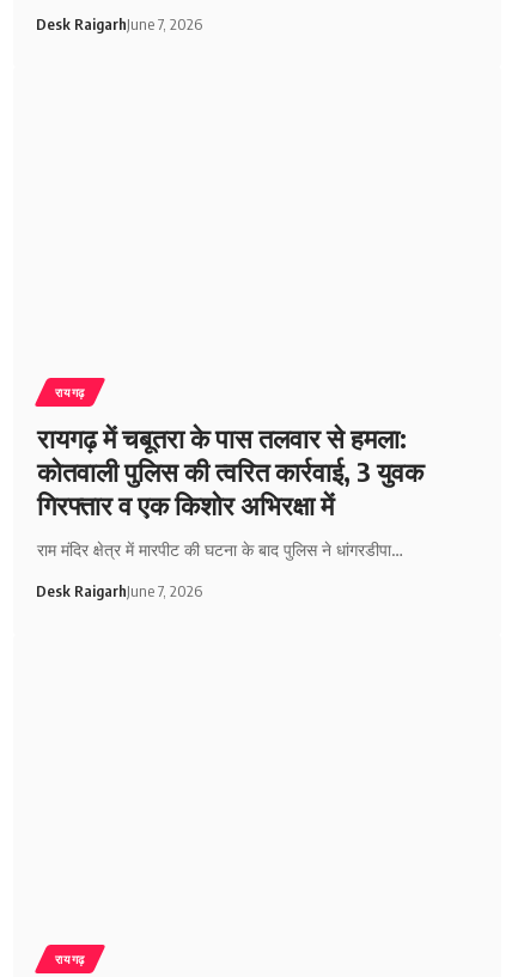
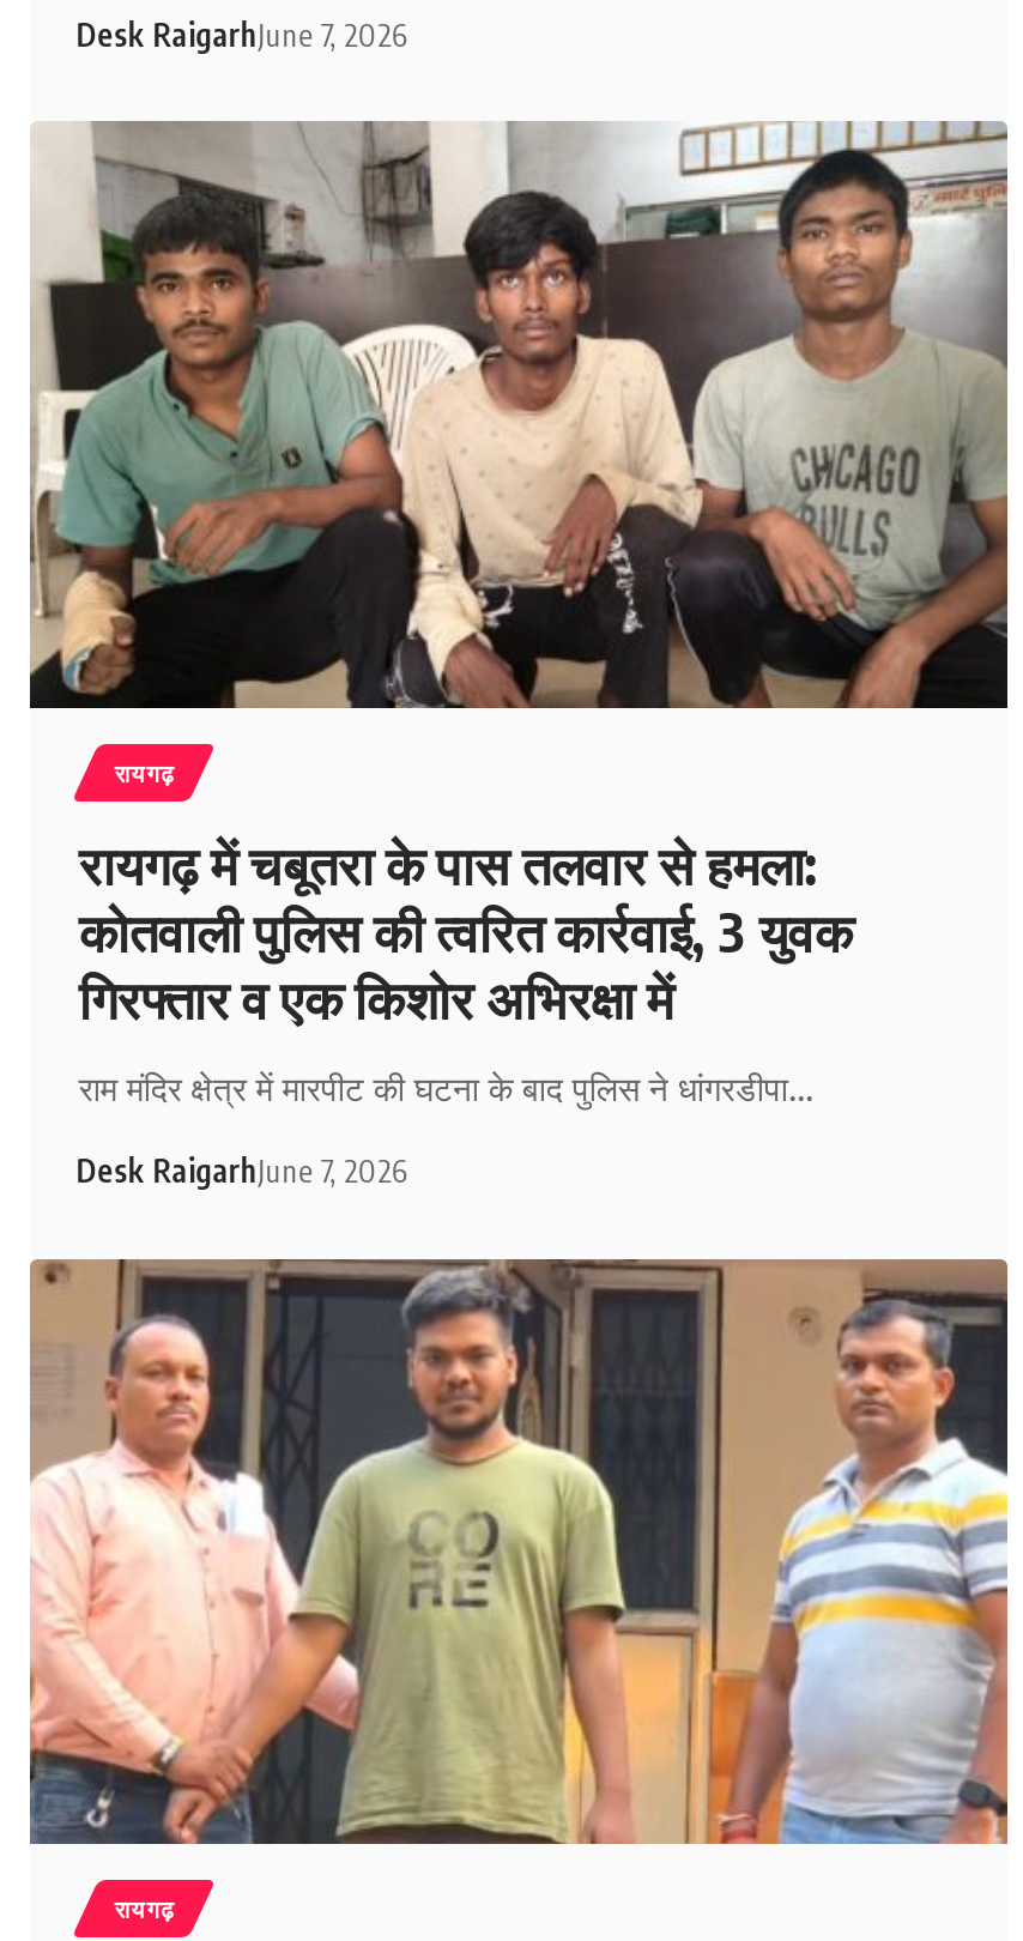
none -> [28,119,1010,711] [image]
none -> [28,1257,1010,1846] [image]

